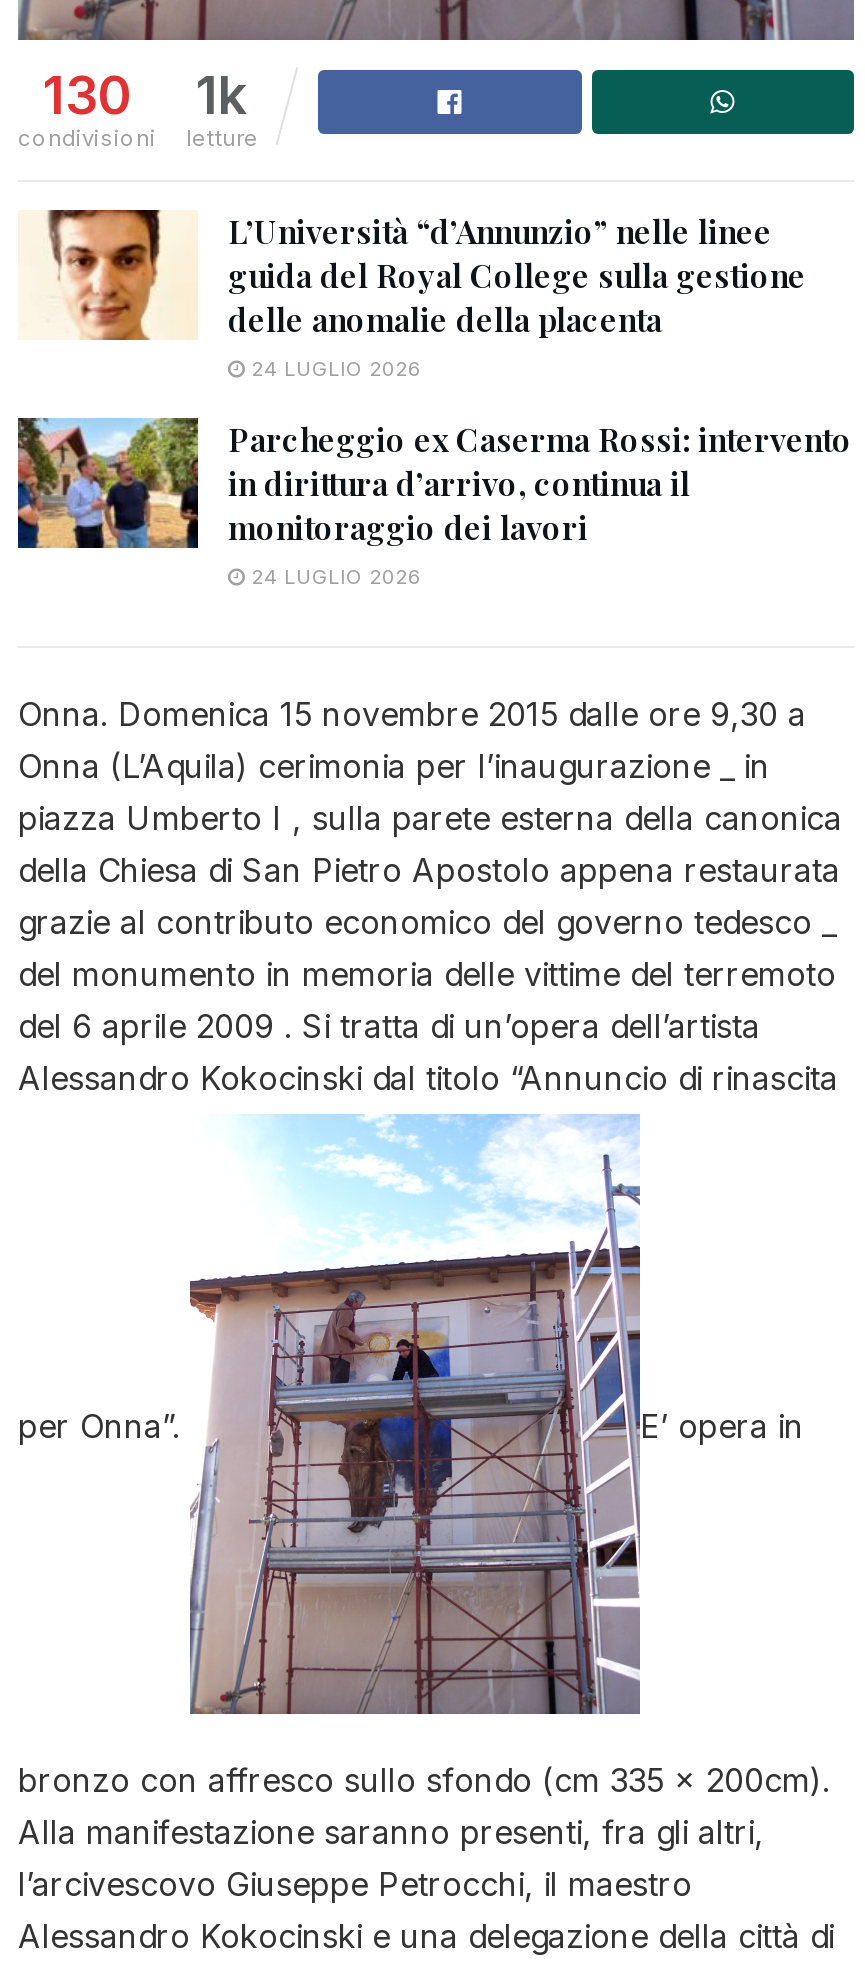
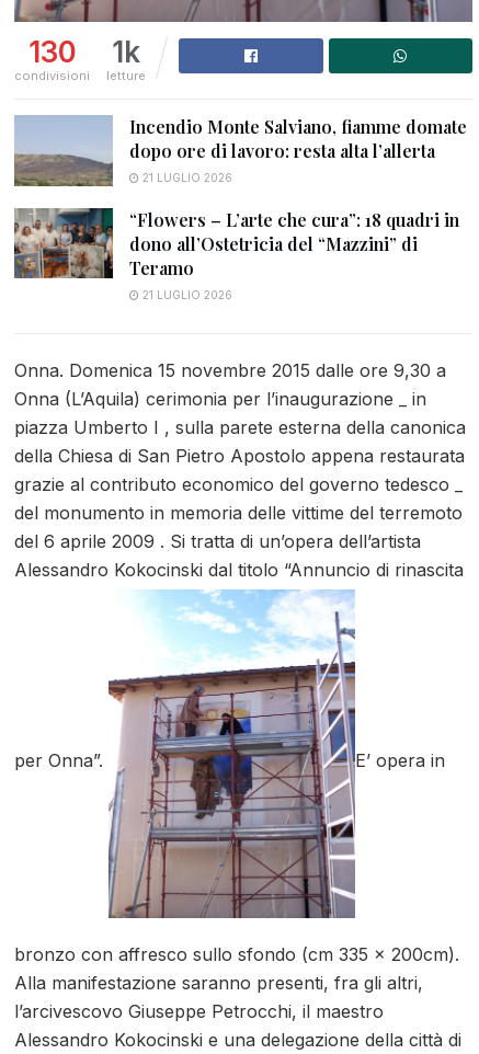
[18,208,806,381] [image] | L’Università “d’Annunzio” nelle linee | guida del Royal College sulla gestione | delle anomalie della placenta | 24 LUGLIO 2026 -> [13,115,467,187] [image] | Incendio Monte Salviano, fiamme domate | dopo ore di lavoro: resta alta l’allerta | 21 LUGLIO 2026
[16,416,852,589] [image] | Parcheggio ex Caserma Rossi: intervento | in dirittura d’arrivo, continua il | monitoraggio dei lavori | 24 LUGLIO 2026 -> [14,207,459,301] [image] | “Flowers – L’arte che cura”: 18 quadri in | dono all’Ostetricia del “Mazzini” di | Teramo | 21 LUGLIO 2026

